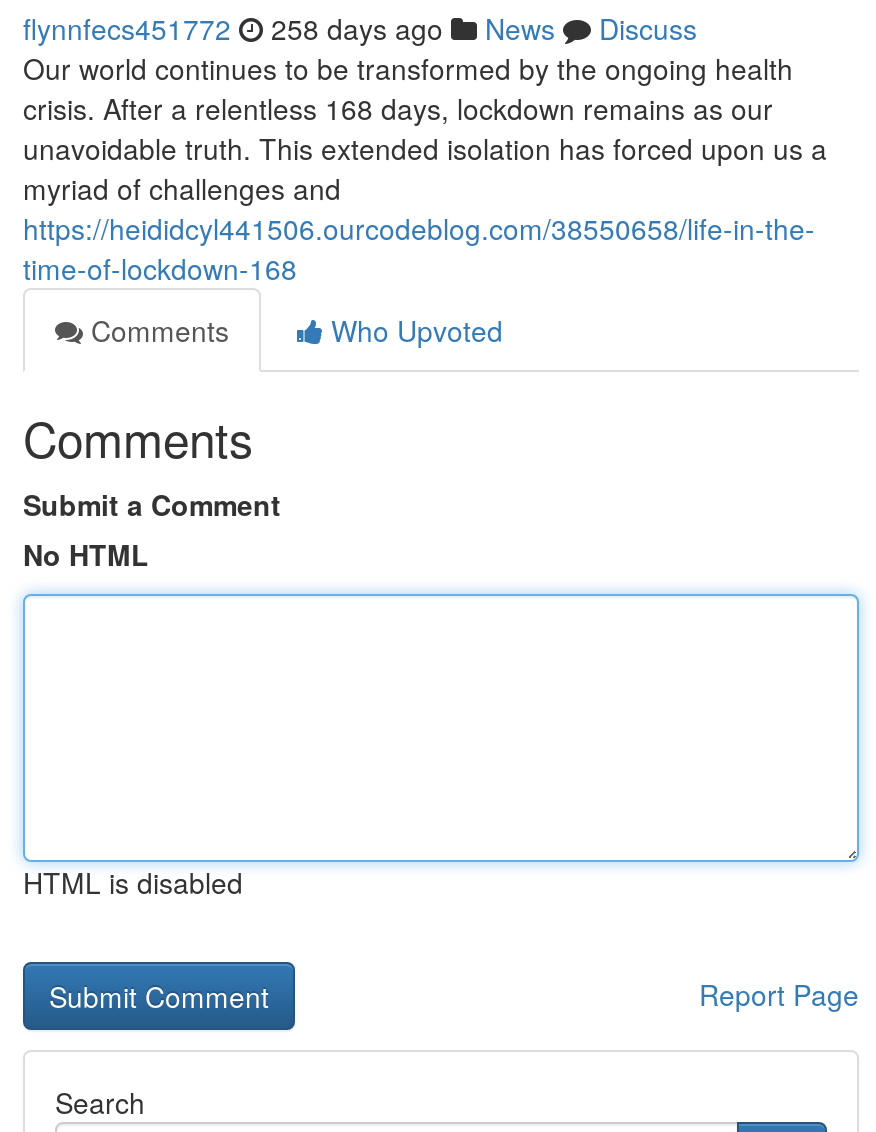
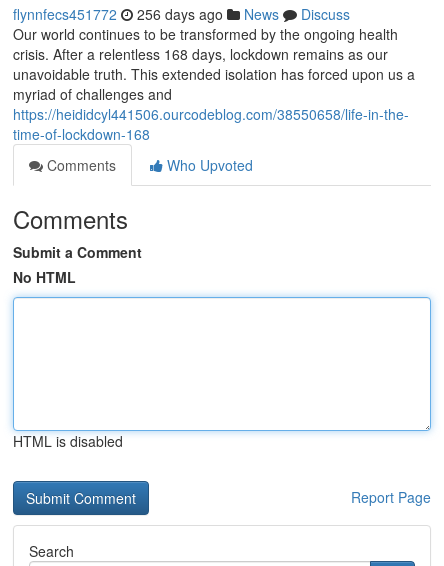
[23,8,697,48] flynnfecs451772 258 days ago News Discuss -> [13,4,350,24] flynnfecs451772 256 days ago News Discuss

